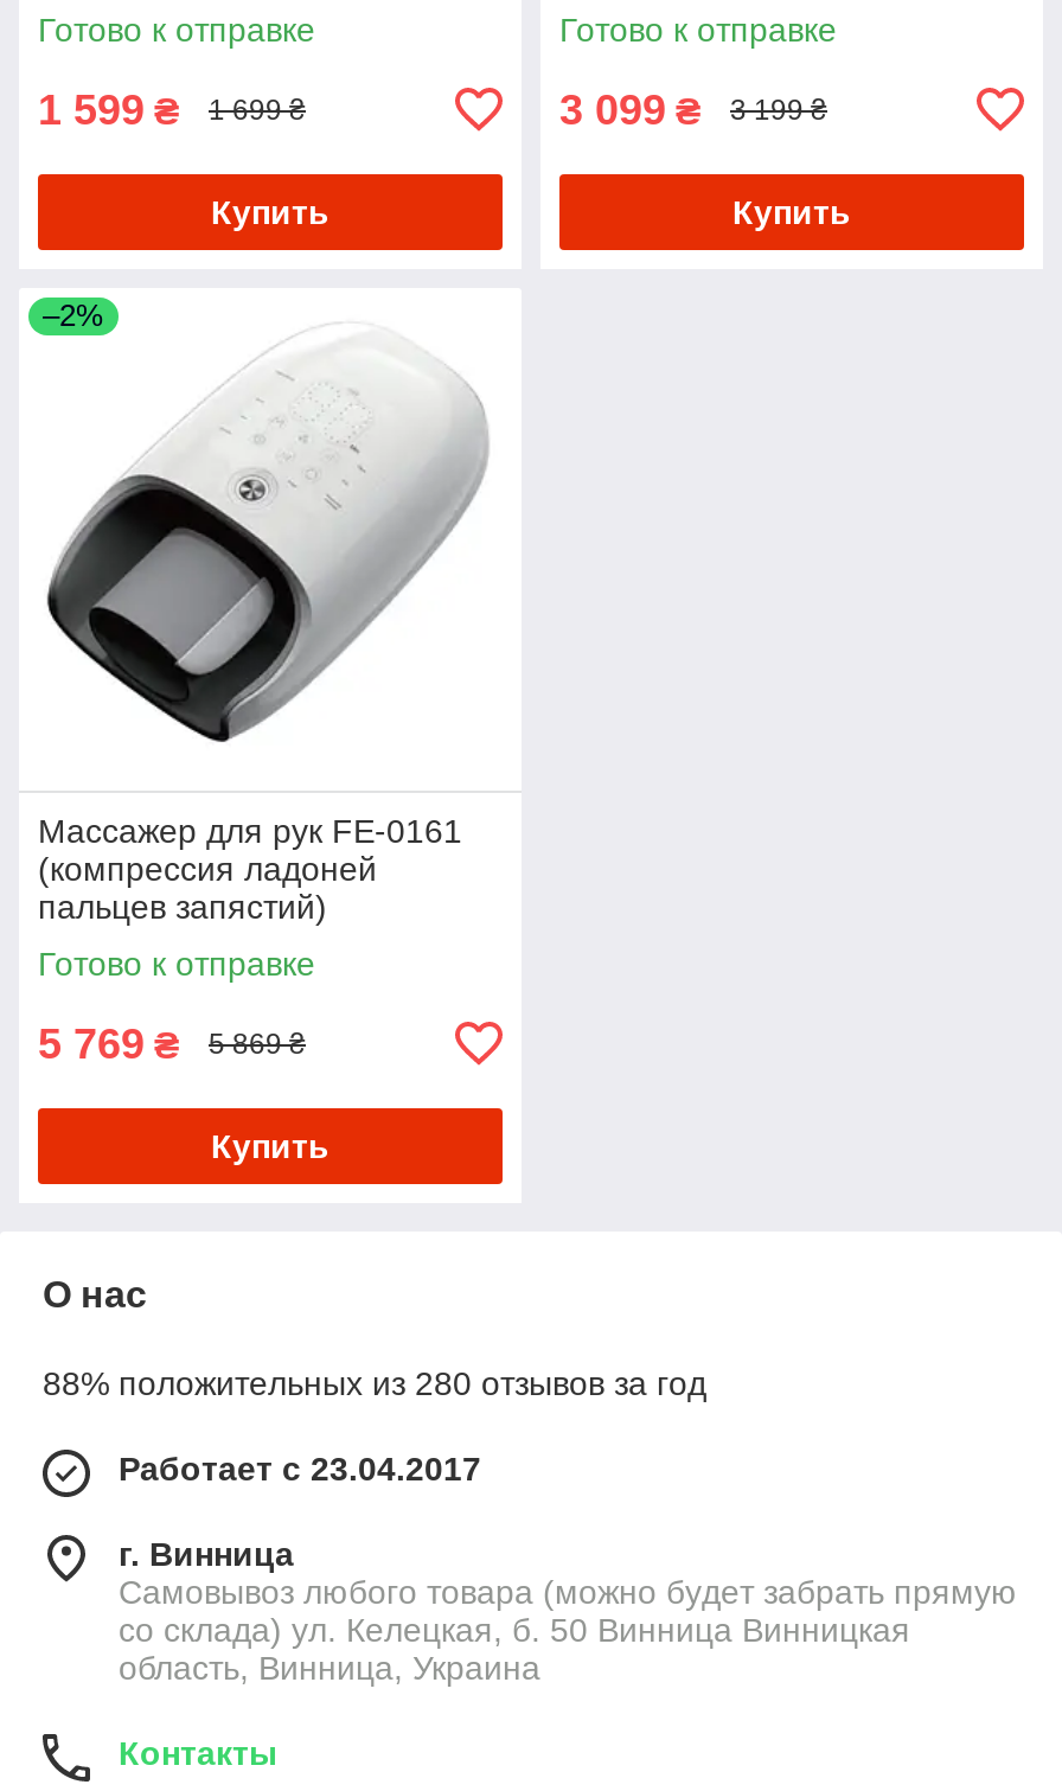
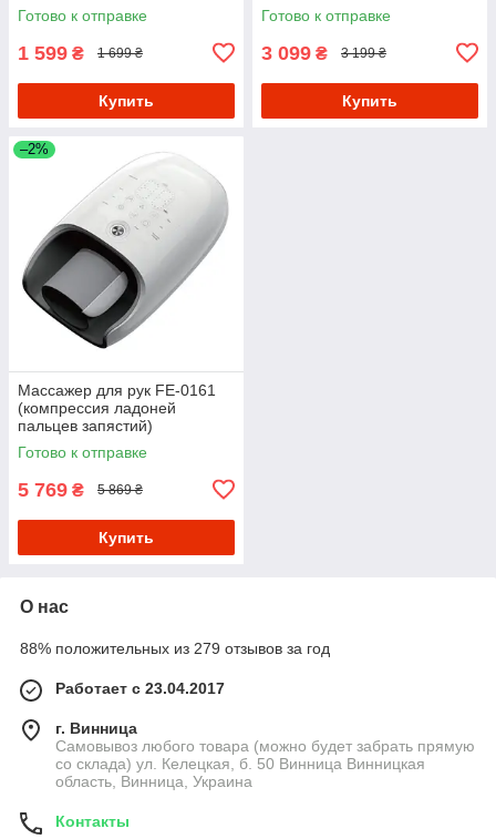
[43,1364,706,1402] 88% положительных из 280 отзывов за год -> [20,639,330,657] 88% положительных из 279 отзывов за год

